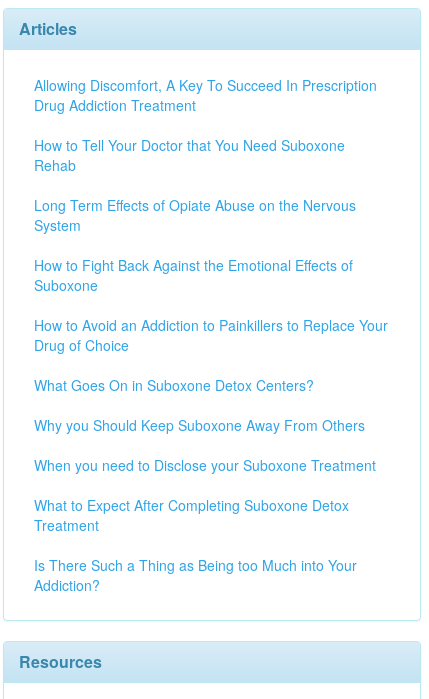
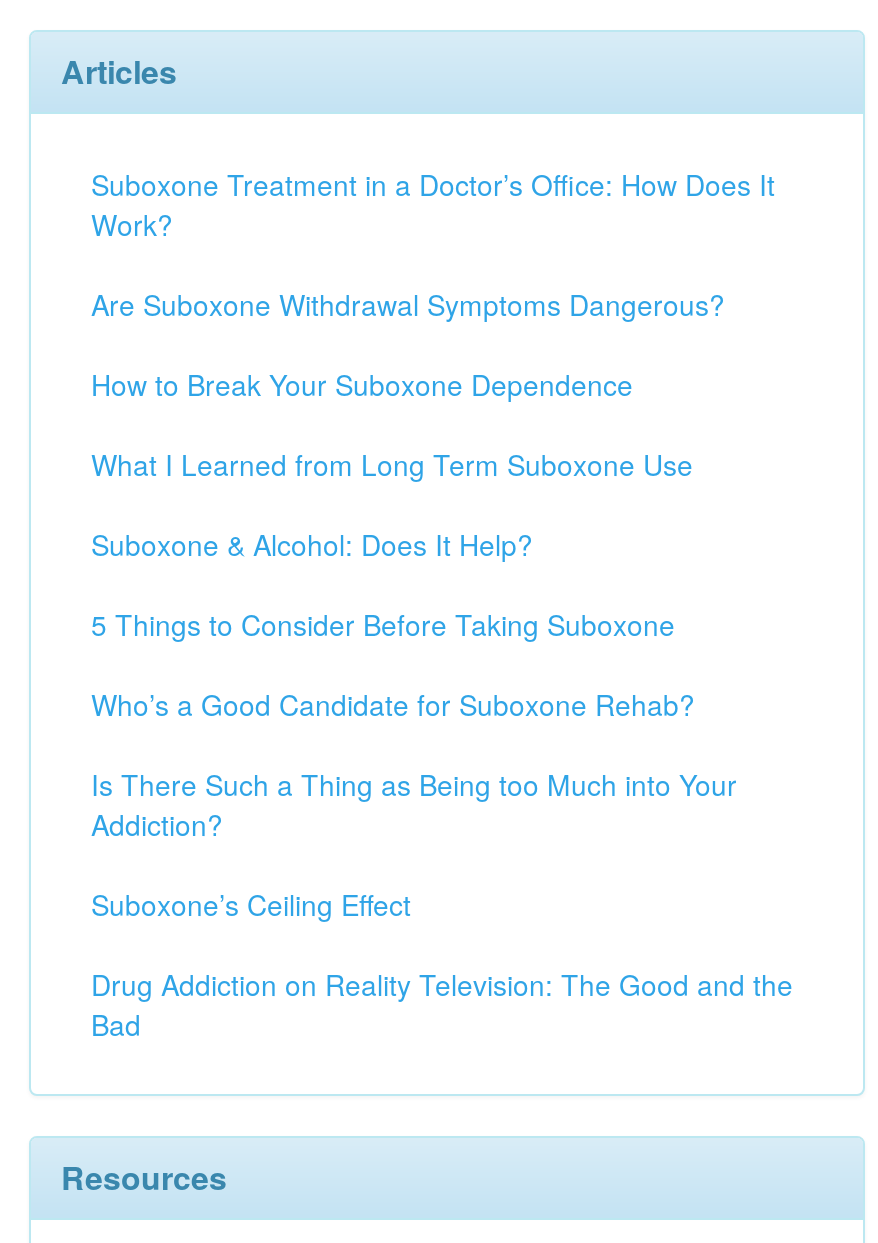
[34,75,388,535] Allowing Discomfort, A Key To Succeed In Prescription | Drug Addiction Treatment | How to Tell Your Doctor that You Need Suboxone | Rehab | Long Term Effects of Opiate Abuse on the Nervous | System | How to Fight Back Against the Emotional Effects of | Suboxone | How to Avoid an Addiction to Painkillers to Replace Your | Drug of Choice | What Goes On in Suboxone Detox Centers? | Why you Should Keep Suboxone Away From Others | When you need to Disclose your Suboxone Treatment | What to Expect After Completing Suboxone Detox | Treatment -> [91,164,775,724] Suboxone Treatment in a Doctor’s Office: How Does It | Work? | Are Suboxone Withdrawal Symptoms Dangerous? | How to Break Your Suboxone Dependence | What I Learned from Long Term Suboxone Use | Suboxone & Alcohol: Does It Help? | 5 Things to Consider Before Taking Suboxone | Who’s a Good Candidate for Suboxone Rehab?
moved [34,555,357,595] -> [91,764,737,844]: Is There Such a Thing as Being too Much into Your | Addiction?
none -> [91,884,793,1044] Suboxone’s Ceiling Effect | Drug Addiction on Reality Television: The Good and the | Bad

